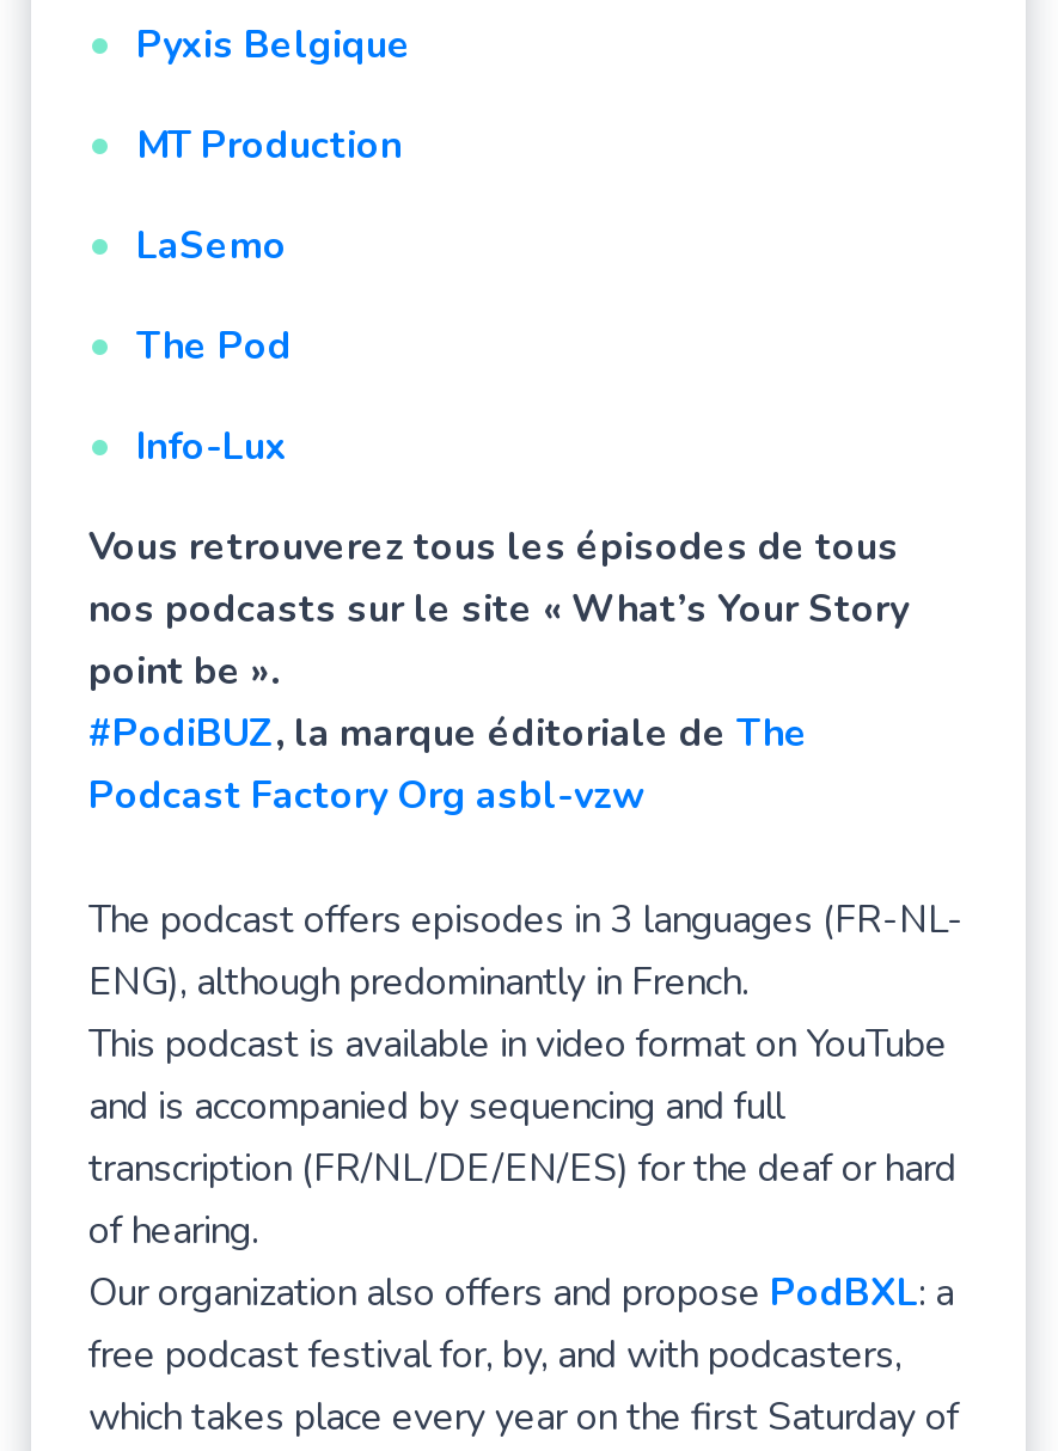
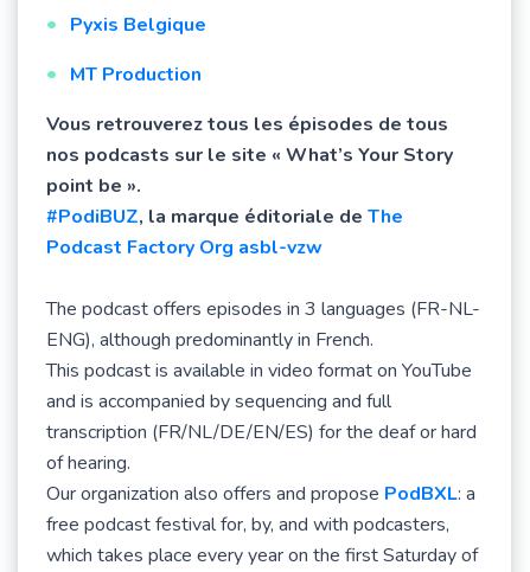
[136,220,292,473] LaSemo | The Pod | Info-Lux -> none

